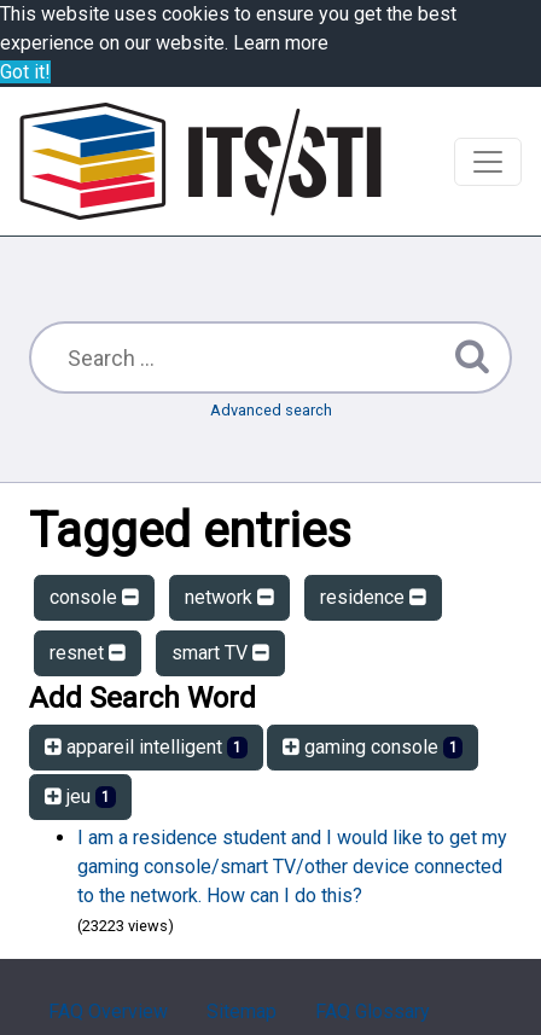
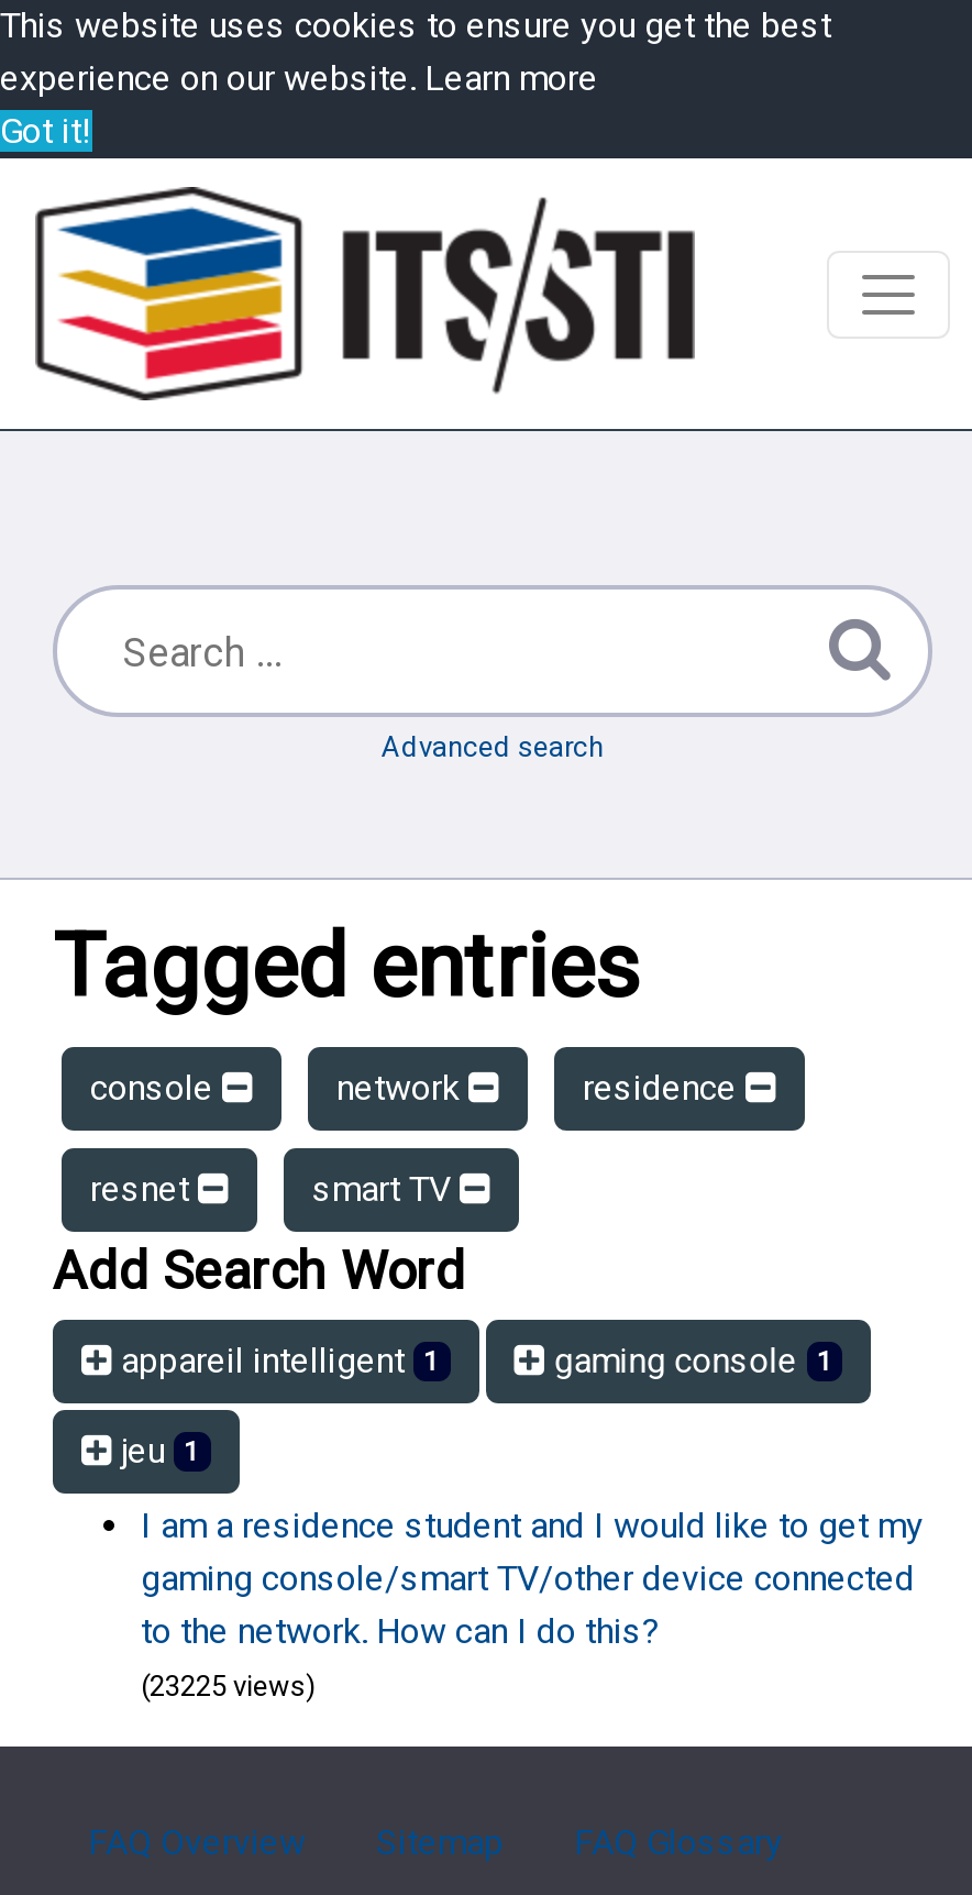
[77,917,174,935] (23223 views) -> [141,1670,317,1703] (23225 views)

